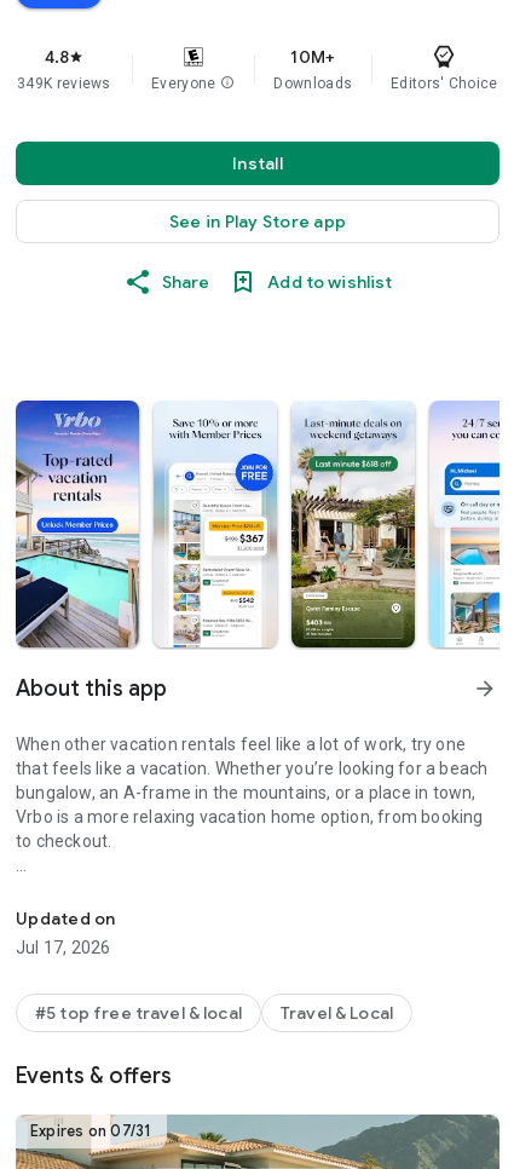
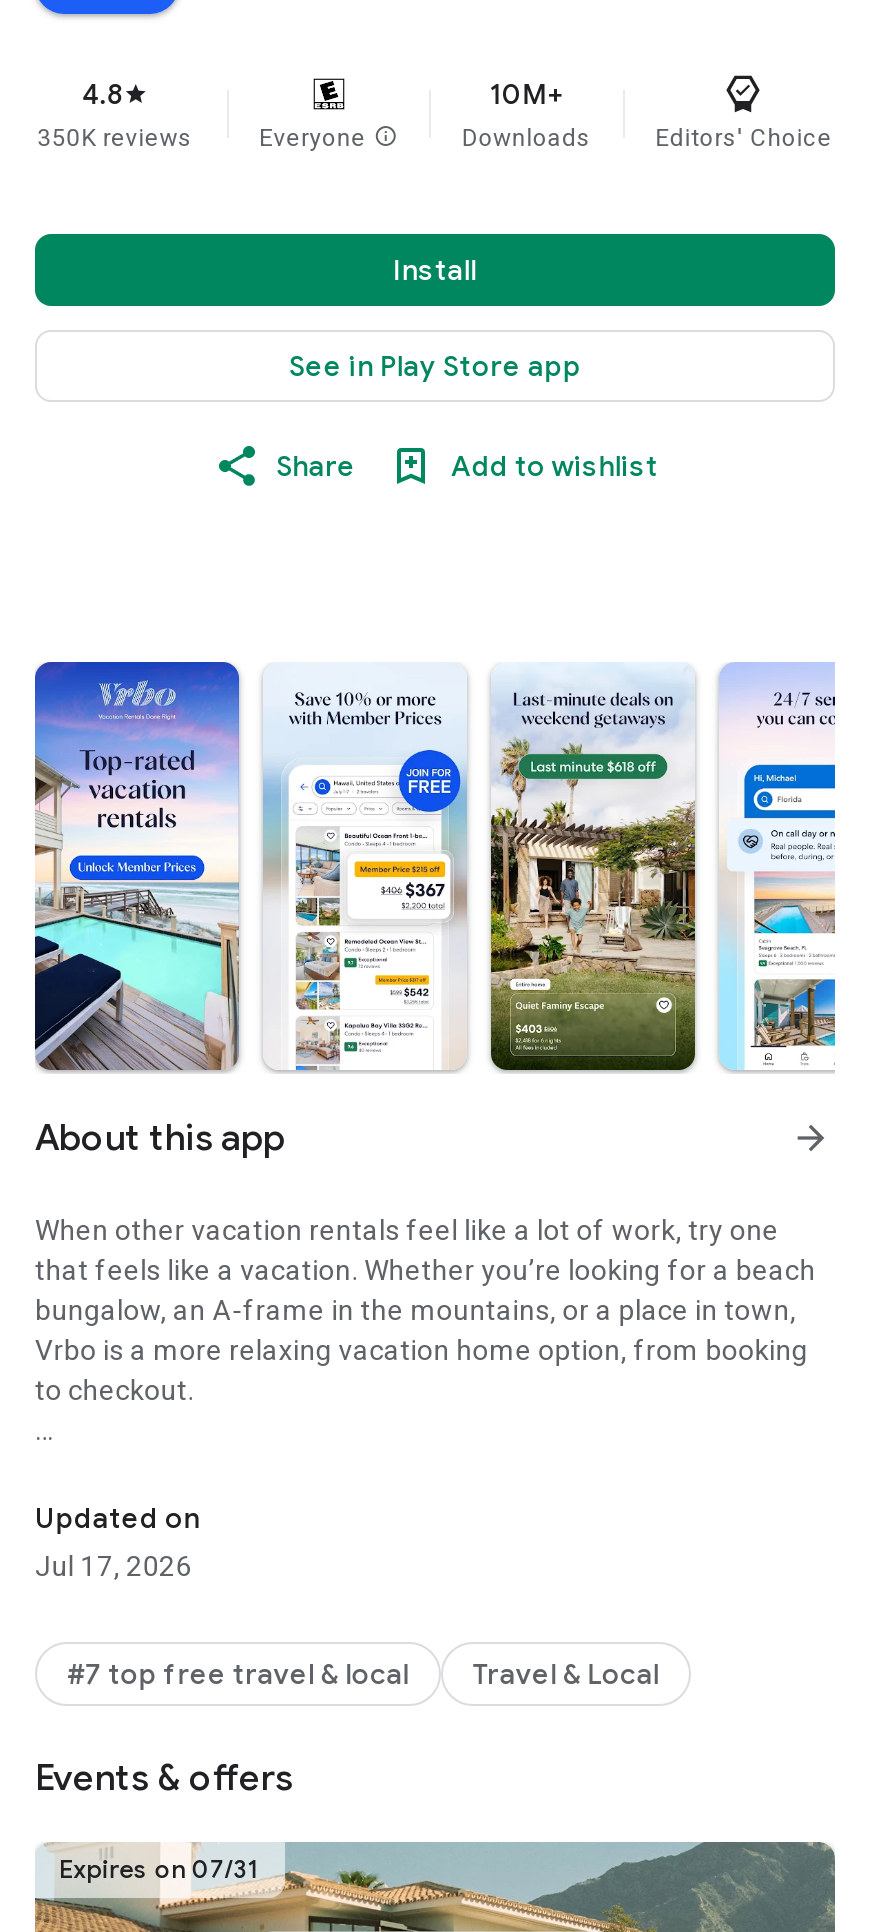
[17,75,111,92] 349K reviews -> [37,124,193,152] 350K reviews
[35,1002,242,1024] #5 top free travel & local -> [67,1656,409,1692] #7 top free travel & local

